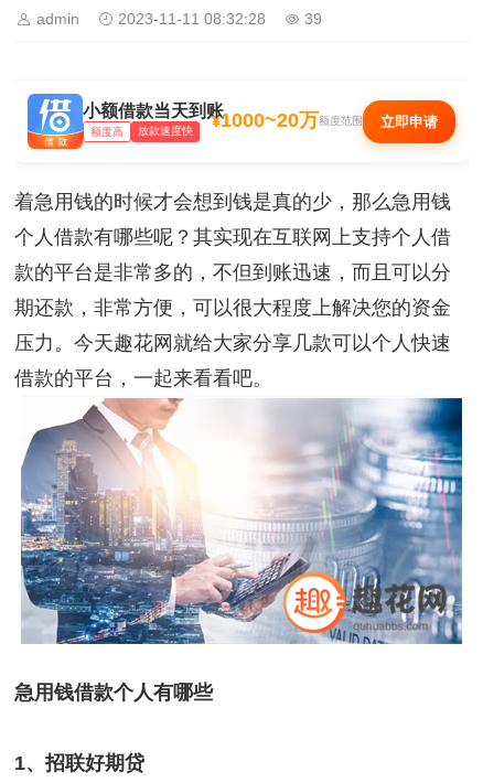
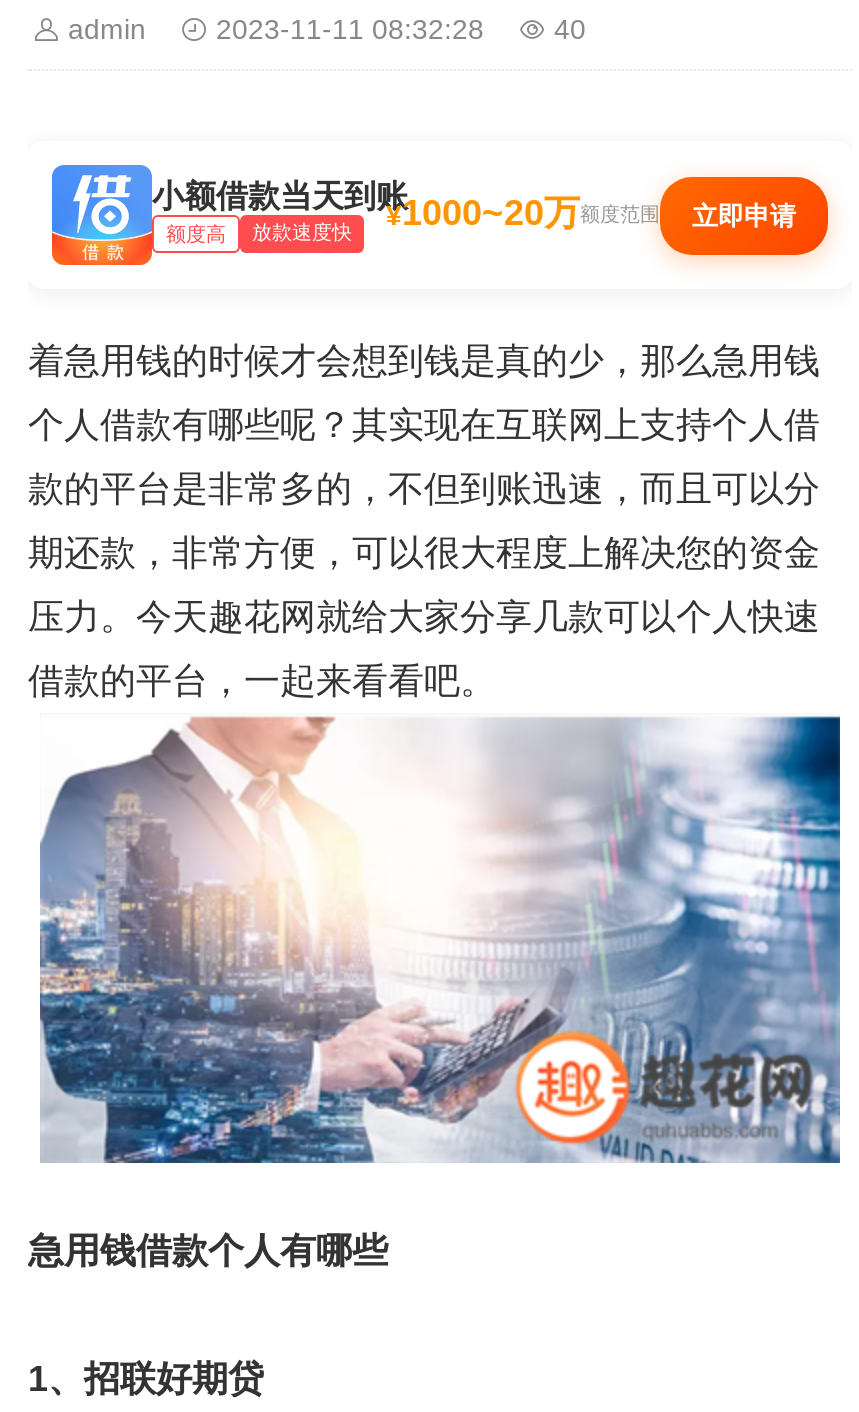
[304,10,322,28] 39 -> [554,13,586,45] 40

